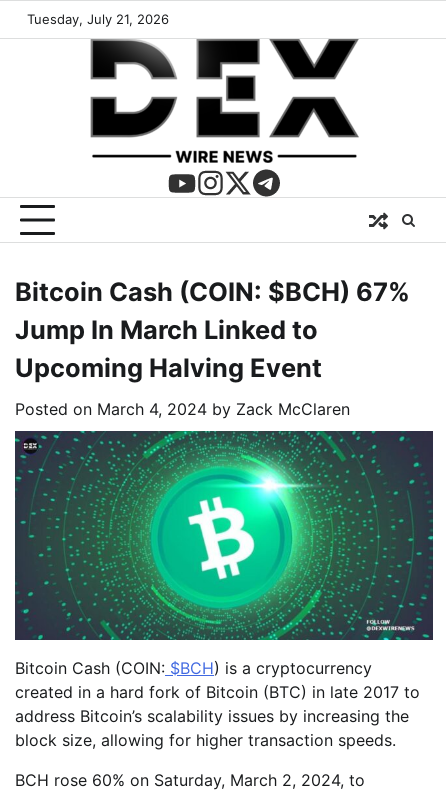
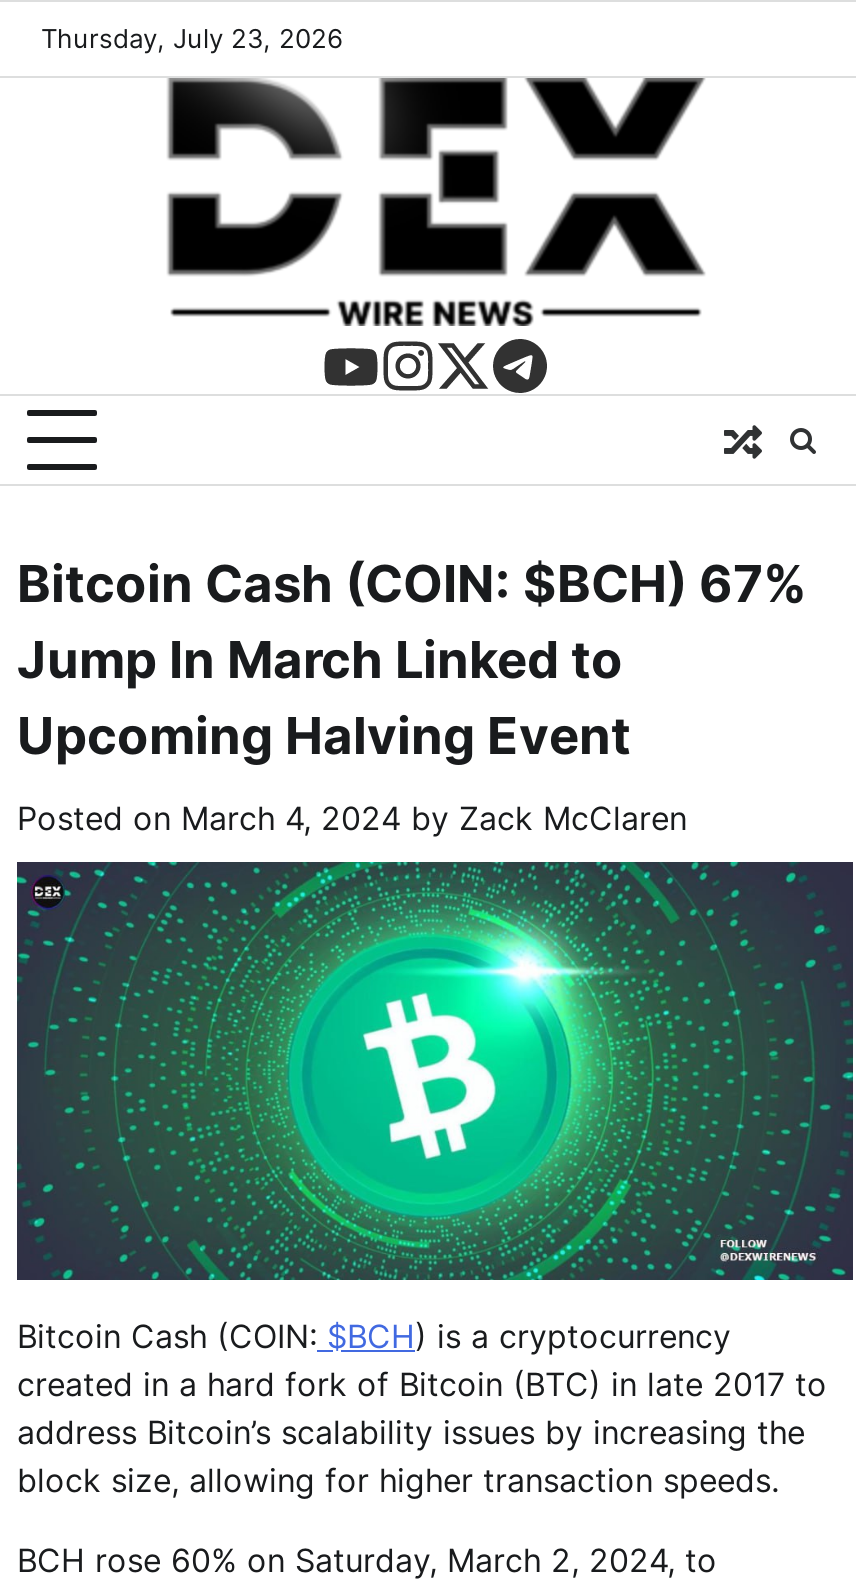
[27,11,169,27] Tuesday, July 21, 2026 -> [41,22,343,54] Thursday, July 23, 2026

